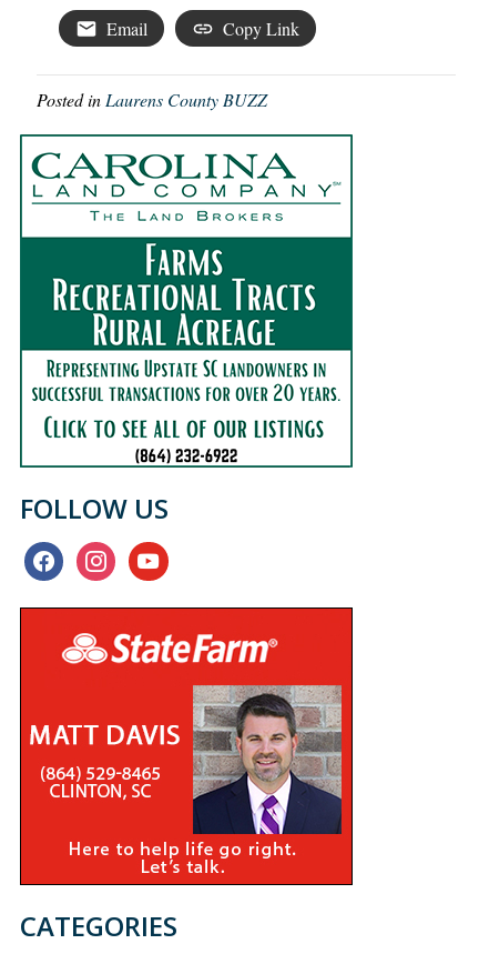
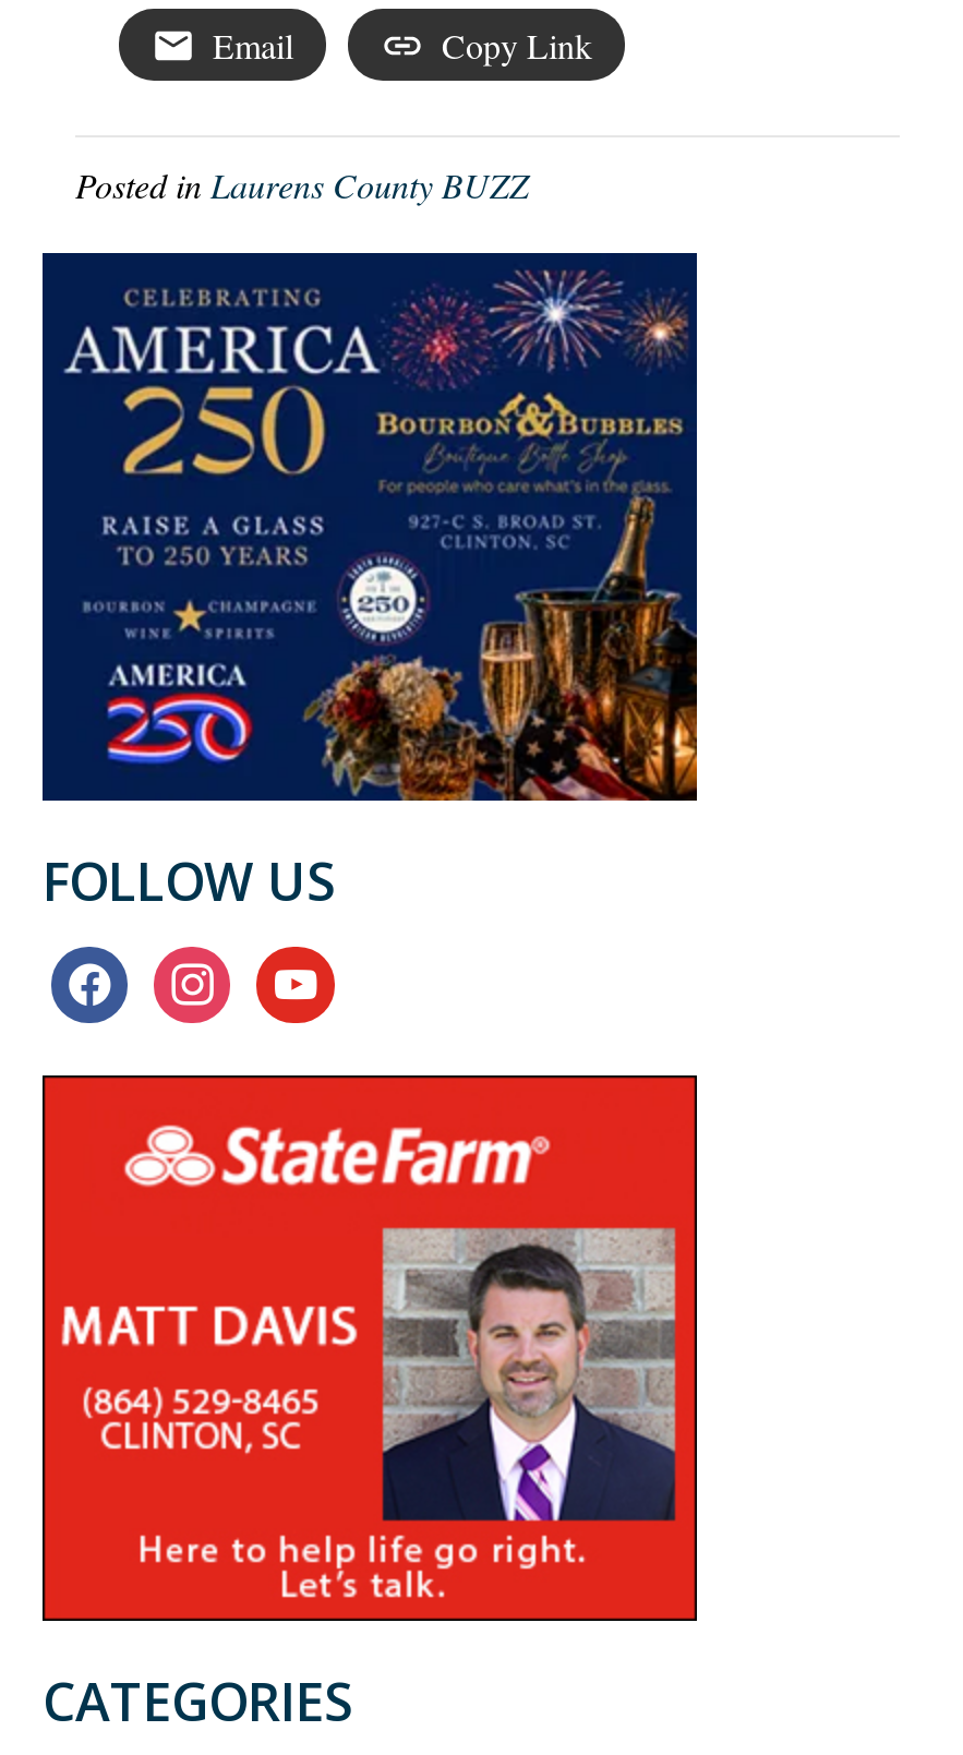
[20,134,354,469] [image] -> [43,253,699,803] [image]

